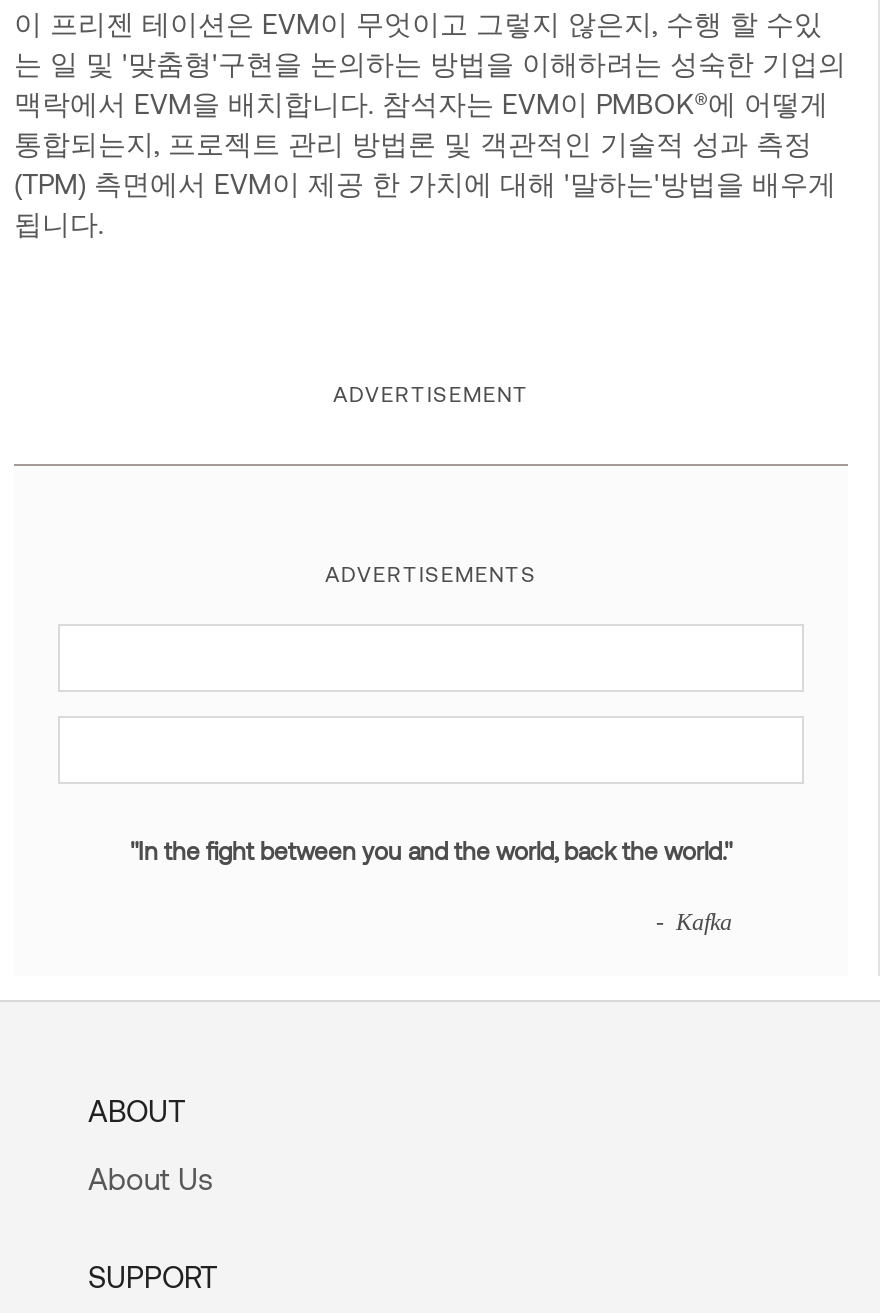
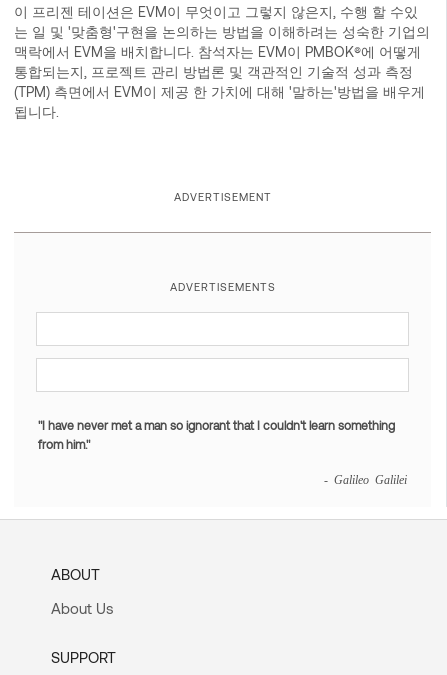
[130,837,732,865] "In the fight between you and the world, back the world." -> [38,418,395,451] "I have never met a man so ignorant that I couldn't learn something | from him."
[656,909,732,933] - Kafka -> [324,473,407,485] - Galileo Galilei

